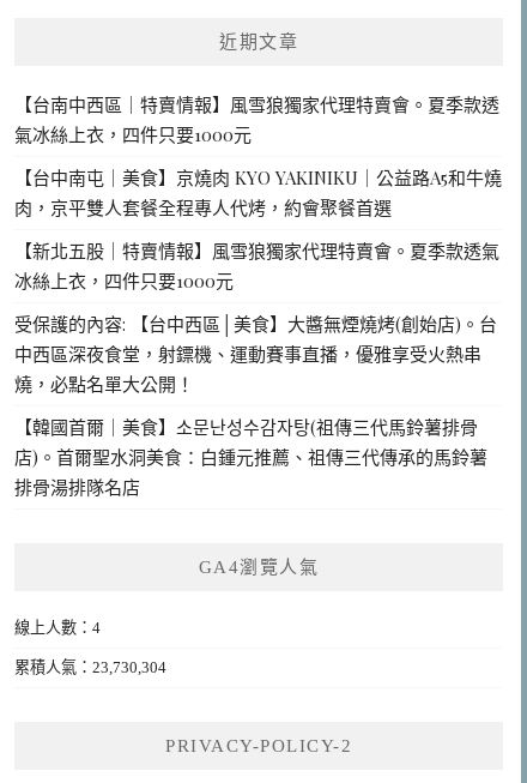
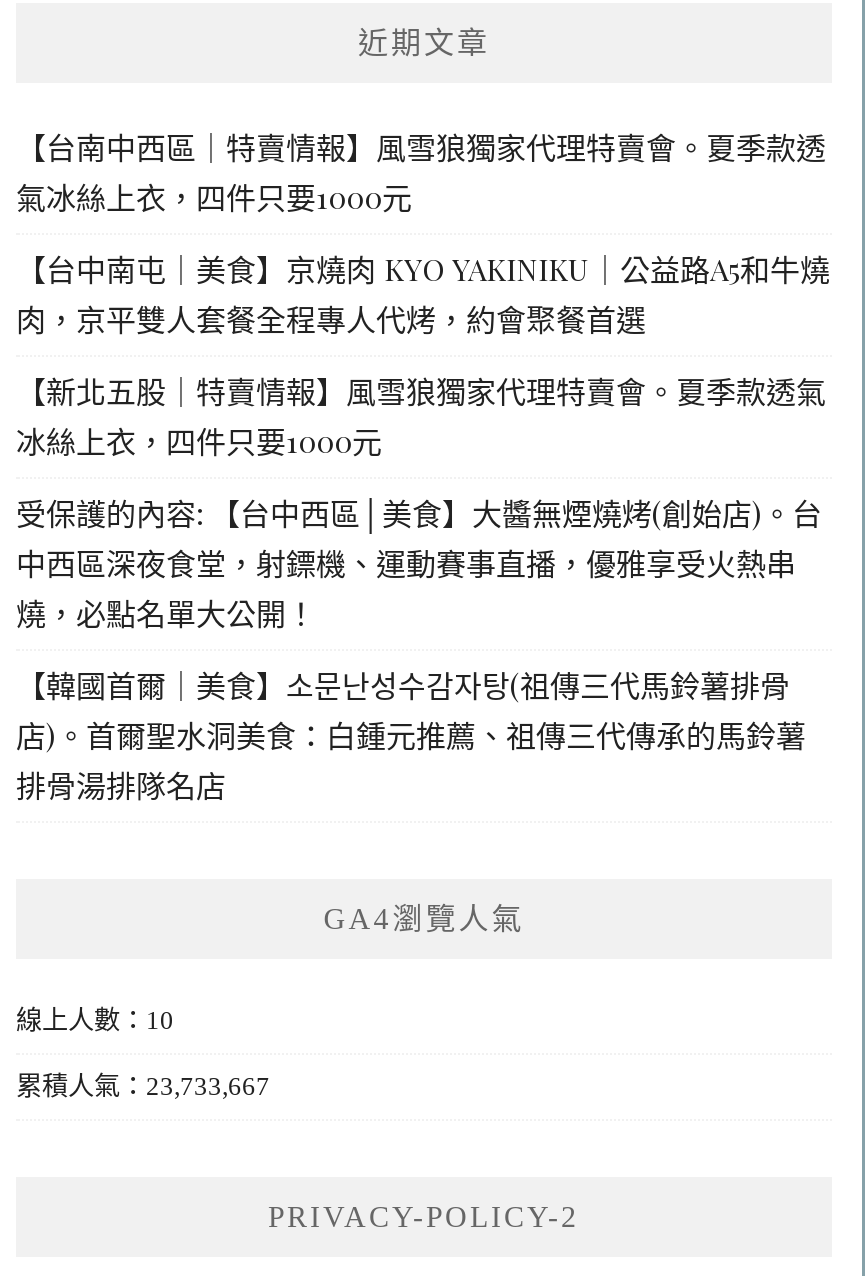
[14,619,101,637] 線上人數：4 -> [16,1005,174,1035] 線上人數：10
[14,658,166,676] 累積人氣：23,730,304 -> [16,1071,270,1101] 累積人氣：23,733,667

